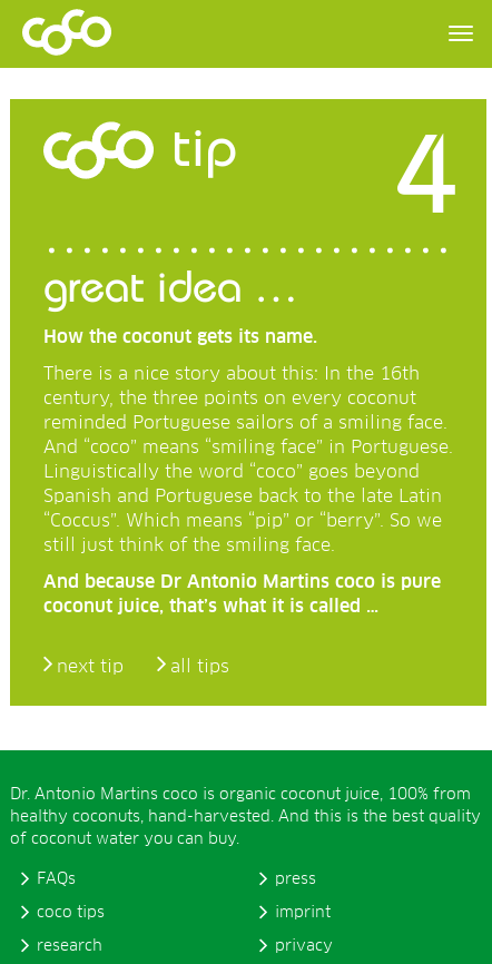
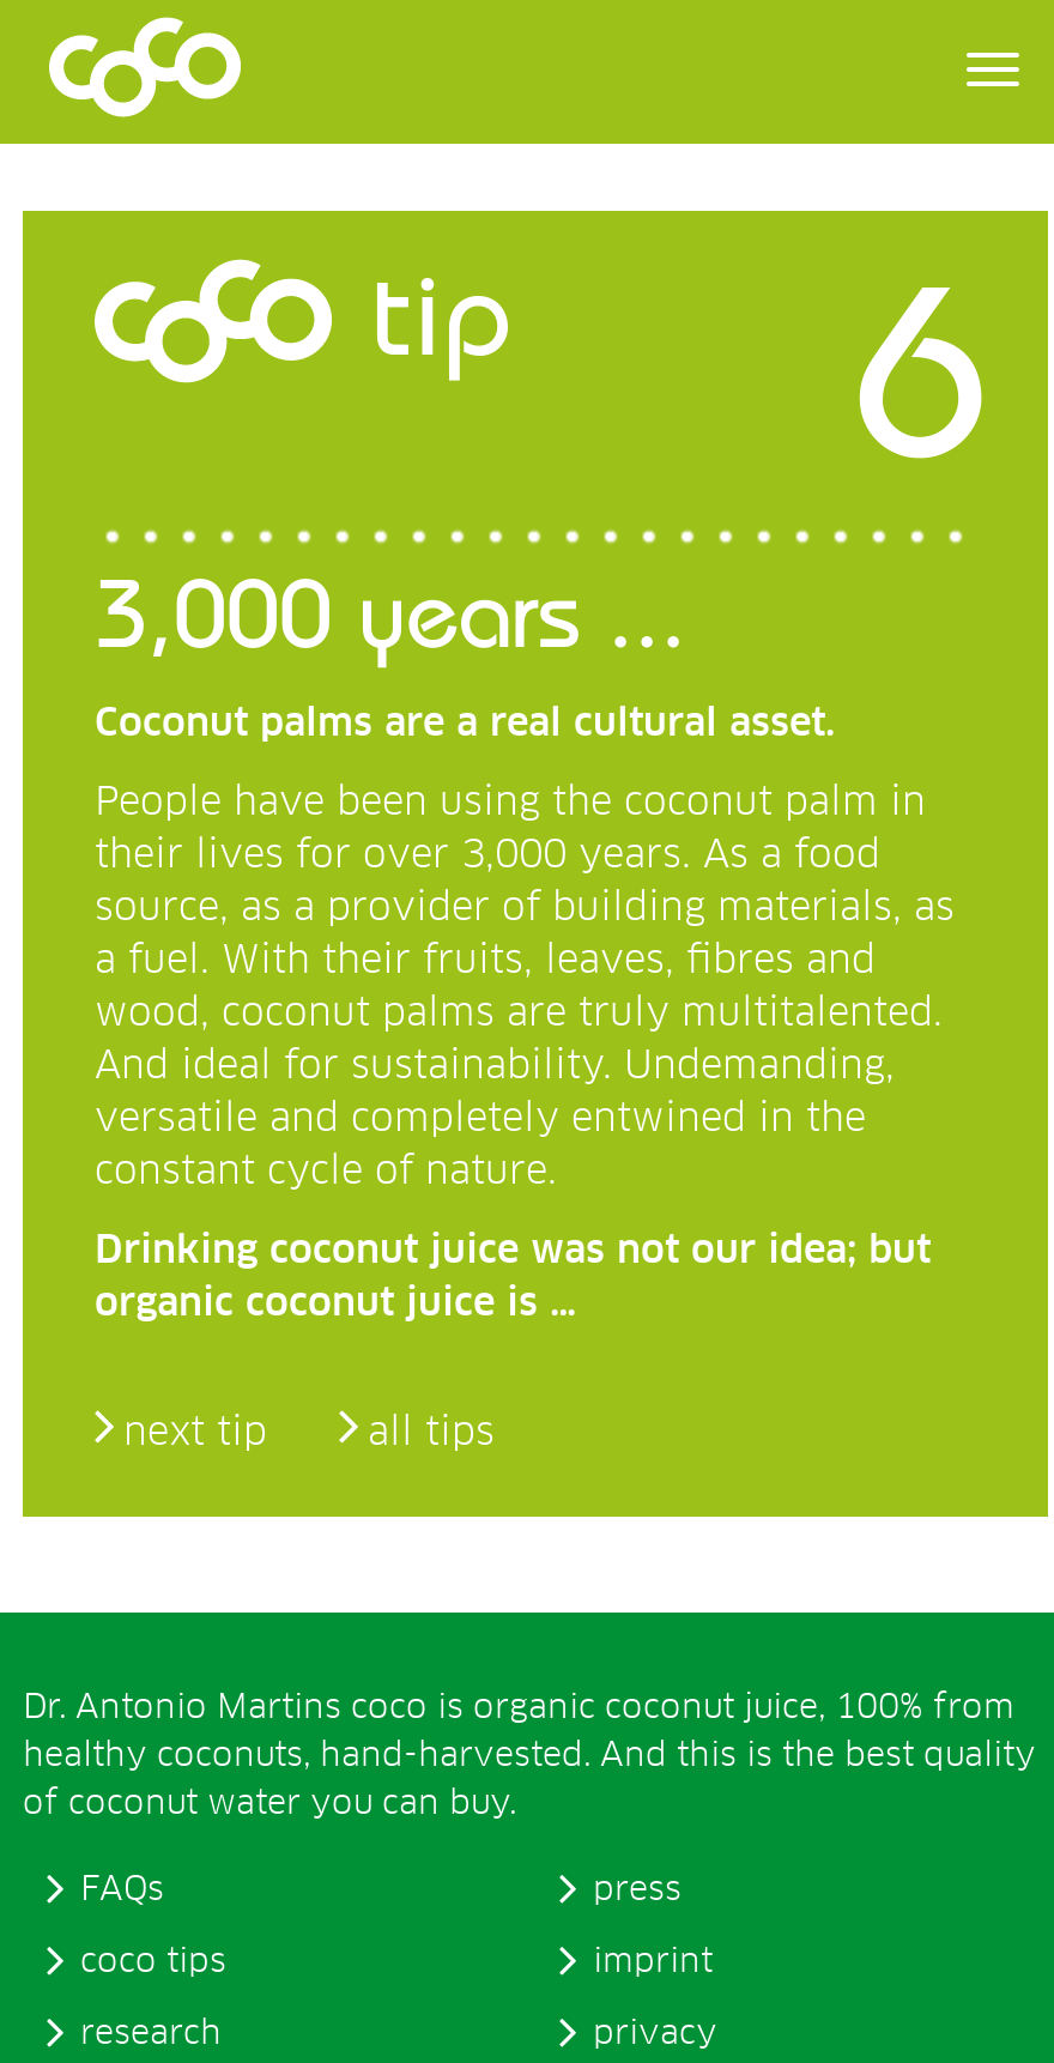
[43,108,447,346] 4 | great idea … | How the coconut gets its name. -> [95,230,964,743] 6 | 3,000 years ... | Coconut palms are a real cultural asset.
[43,365,453,554] There is a nice story about this: In the 16th | century, the three points on every coconut | reminded Portuguese sailors of a smiling face. | And “coco” means “smiling face” in Portuguese. | Linguistically the word “coco” goes beyond | Spanish and Portuguese back to the late Latin | “Coccus”. Which means “pip” or “berry”. So we | still just think of the smiling face. -> [95,784,955,1191] People have been using the coconut palm in | their lives for over 3,000 years. As a food | source, as a provider of building materials, as | a fuel. With their fruits, leaves, fibres and | wood, coconut palms are truly multitalented. | And ideal for sustainability. Undemanding, | versatile and completely entwined in the | constant cycle of nature.
[43,573,441,616] And because Dr Antonio Martins coco is pure | coconut juice, that’s what it is called … -> [95,1232,931,1323] Drinking coconut juice was not our idea; but | organic coconut juice is …

